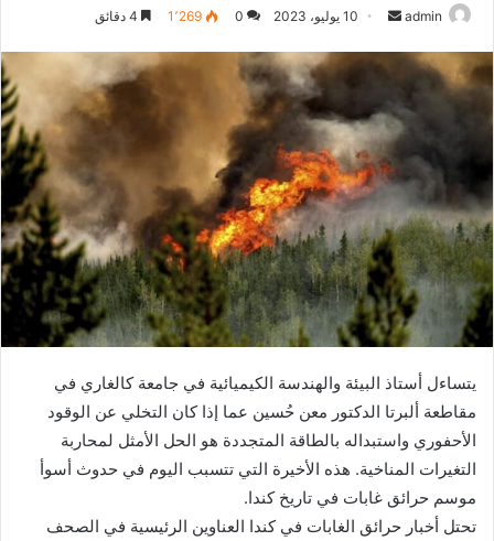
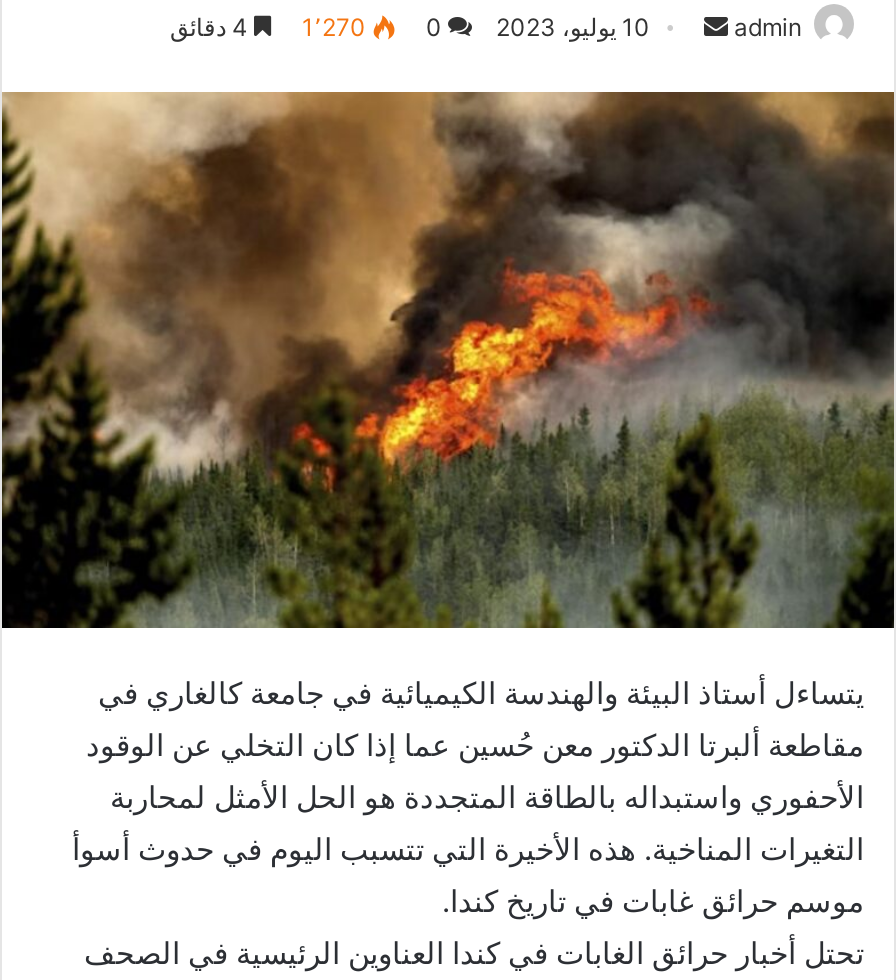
[168,7,202,24] 1٬269 -> [302,11,366,41] 1٬270

